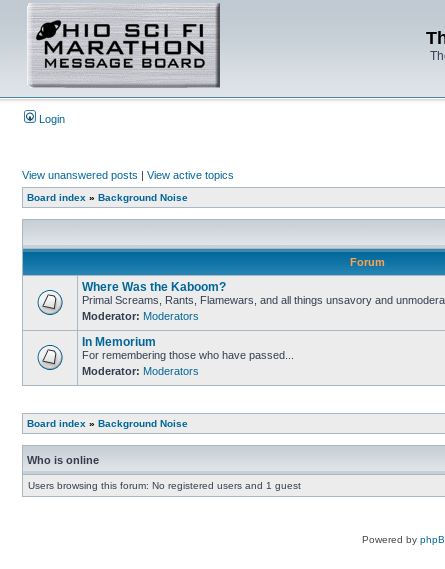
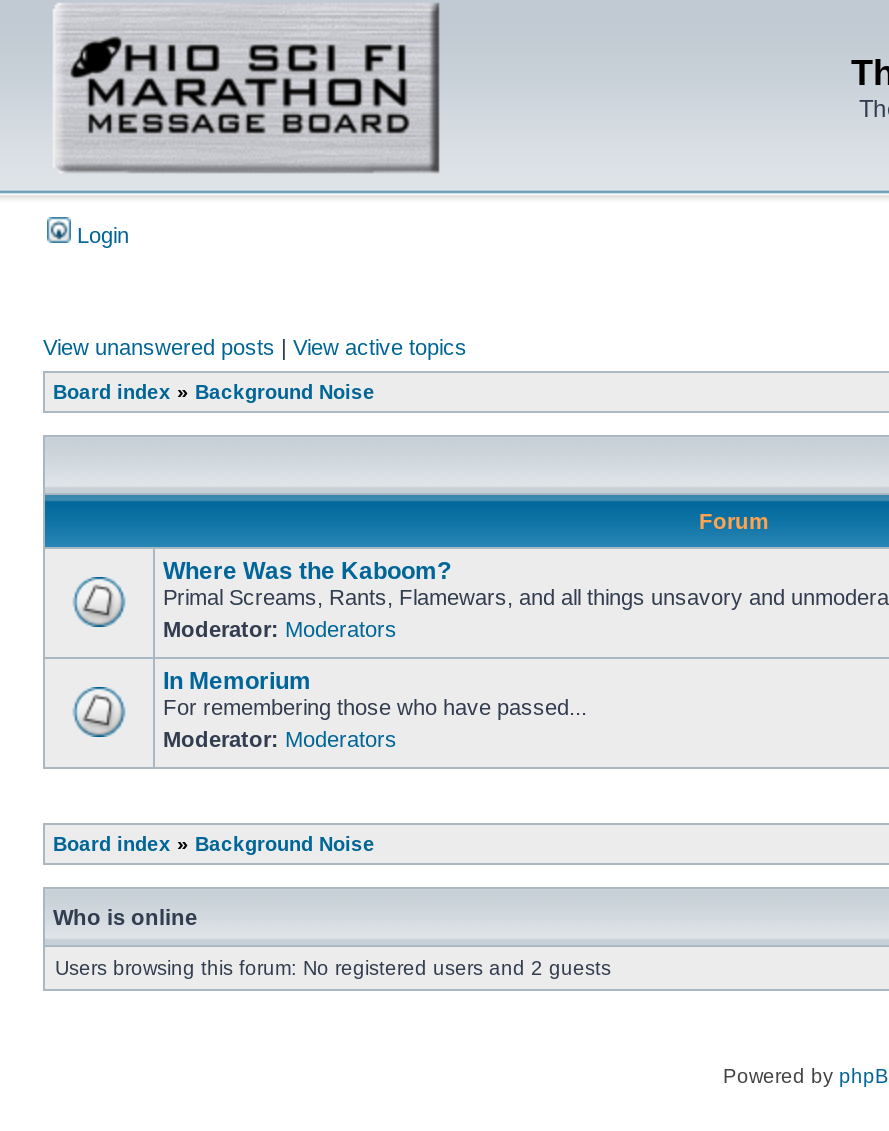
[28,480,301,491] Users browsing this forum: No registered users and 1 guest -> [55,957,611,979] Users browsing this forum: No registered users and 2 guests

